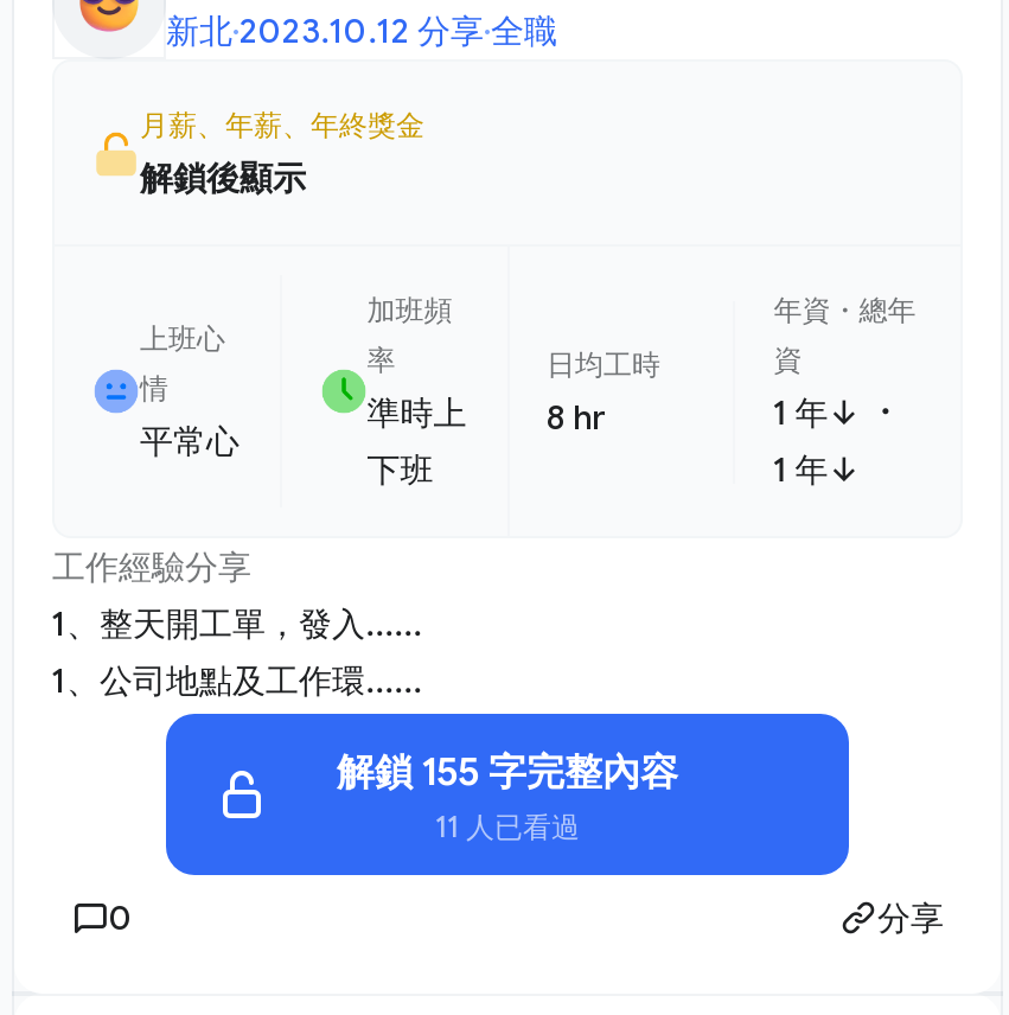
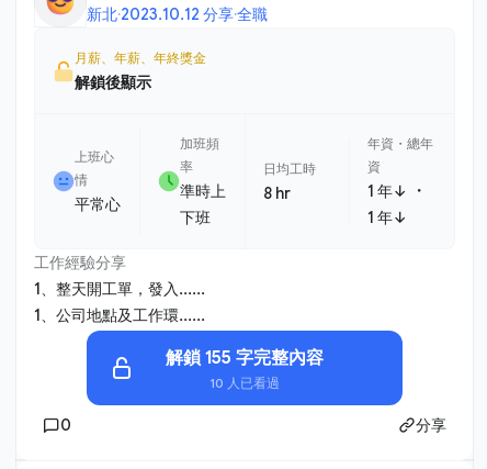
[435,809,580,844] 11 人已看過 -> [209,375,280,391] 10 人已看過

